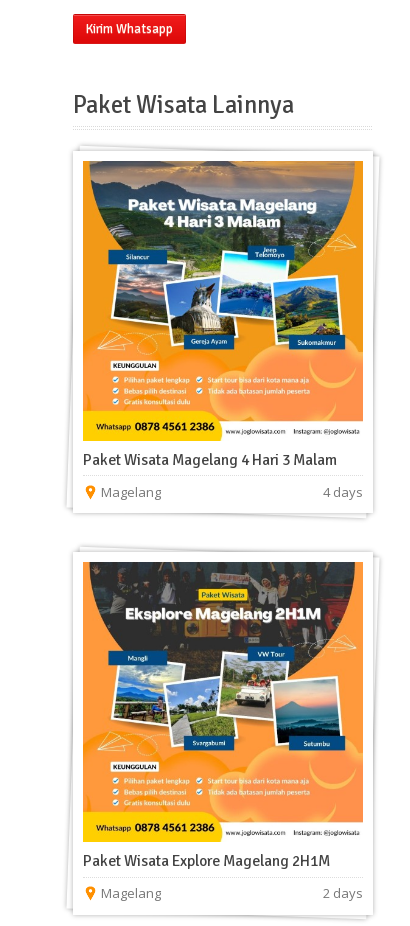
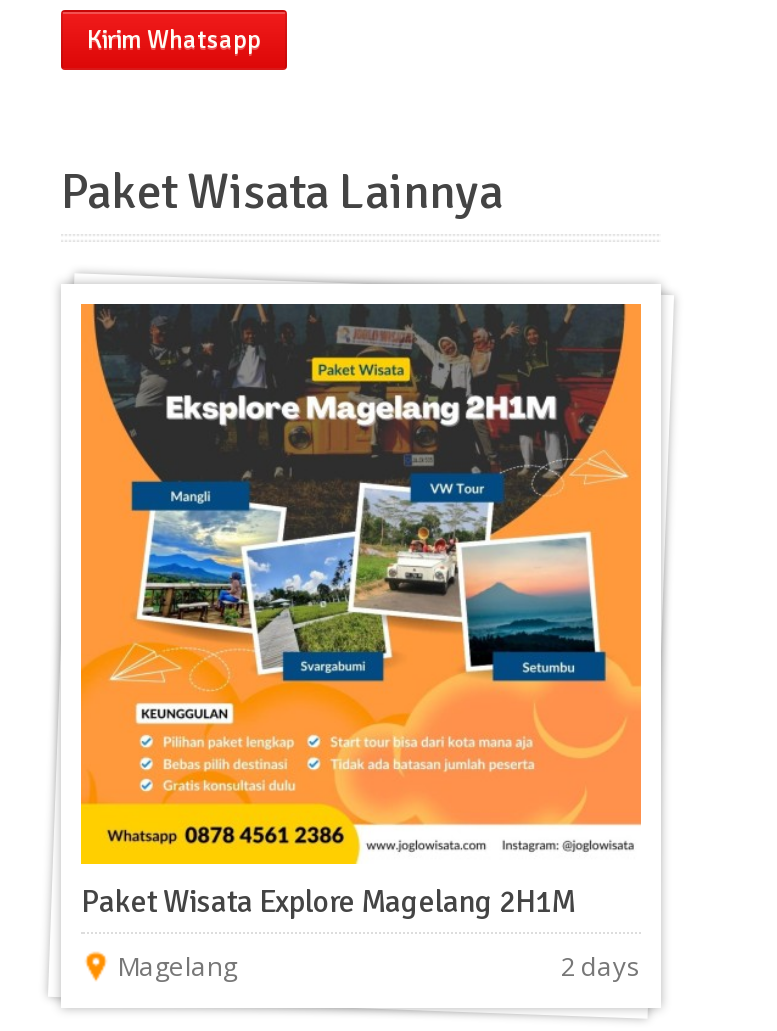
[85,160,361,366] [image] -> none
[83,450,363,501] Paket Wisata Magelang 4 Hari 3 Malam | Magelang | 4 days -> none

